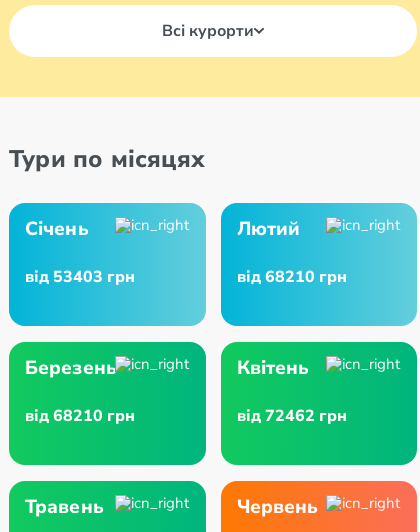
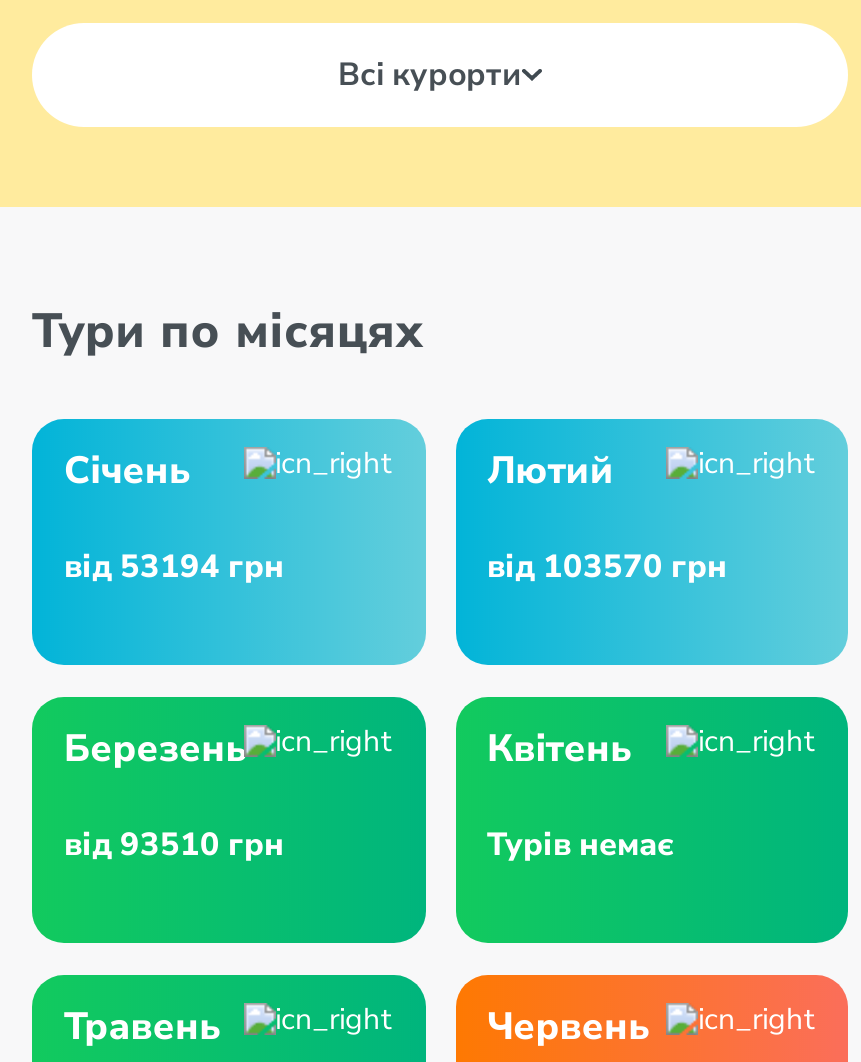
[25,266,135,288] від 53403 грн -> [64,545,284,589] від 53194 грн
[236,266,346,288] від 68210 грн -> [487,545,727,589] від 103570 грн
[25,405,135,427] від 68210 грн -> [64,823,284,867] від 93510 грн
[236,405,346,427] від 72462 грн -> [487,823,673,867] Турів немає

